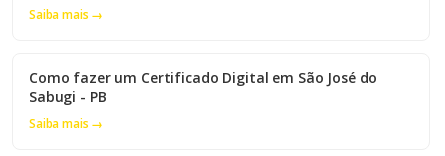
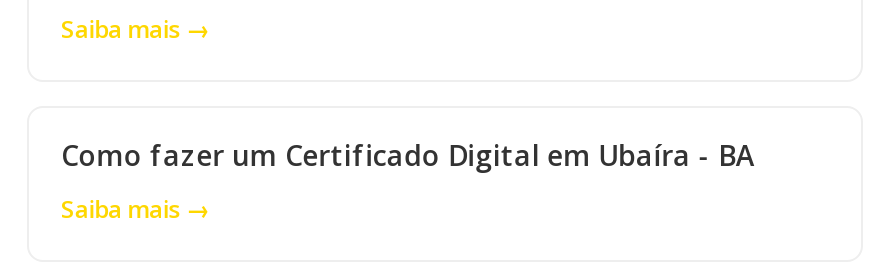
[29,68,377,106] Como fazer um Certificado Digital em São José do | Sabugi - PB -> [61,136,754,174] Como fazer um Certificado Digital em Ubaíra - BA

